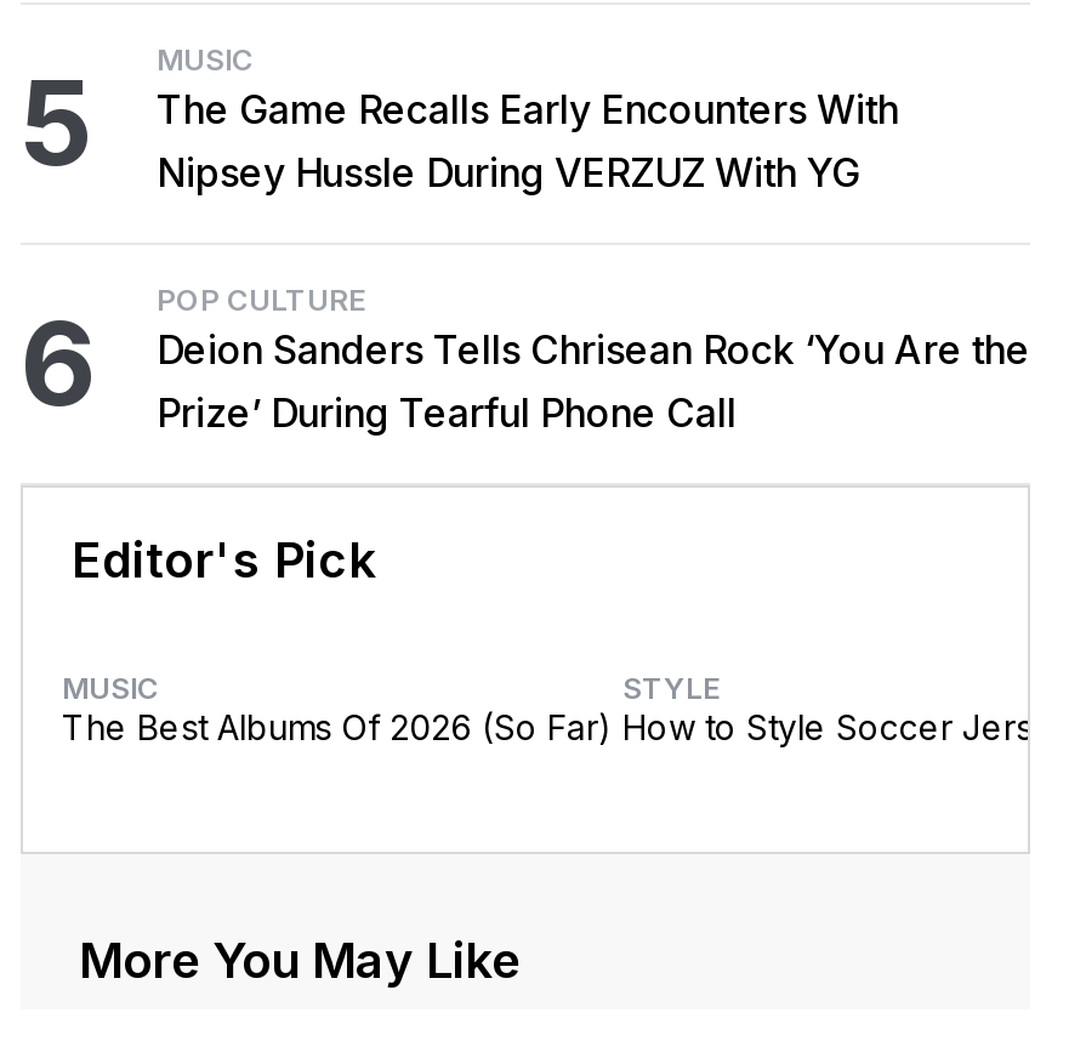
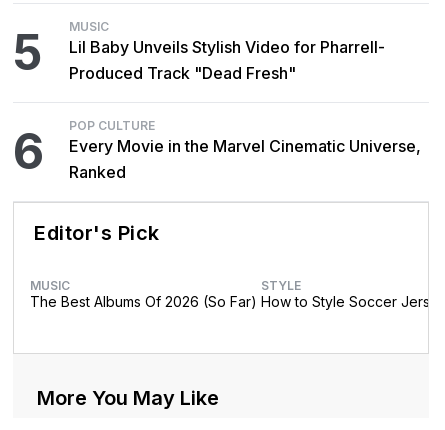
[157,85,899,196] The Game Recalls Early Encounters With | Nipsey Hussle During VERZUZ With YG -> [69,37,385,83] Lil Baby Unveils Stylish Video for Pharrell- | Produced Track "Dead Fresh"
[157,325,1030,437] Deion Sanders Tells Chrisean Rock ‘You Are the | Prize’ During Tearful Phone Call -> [69,136,421,182] Every Movie in the Marvel Cinematic Universe, | Ranked

